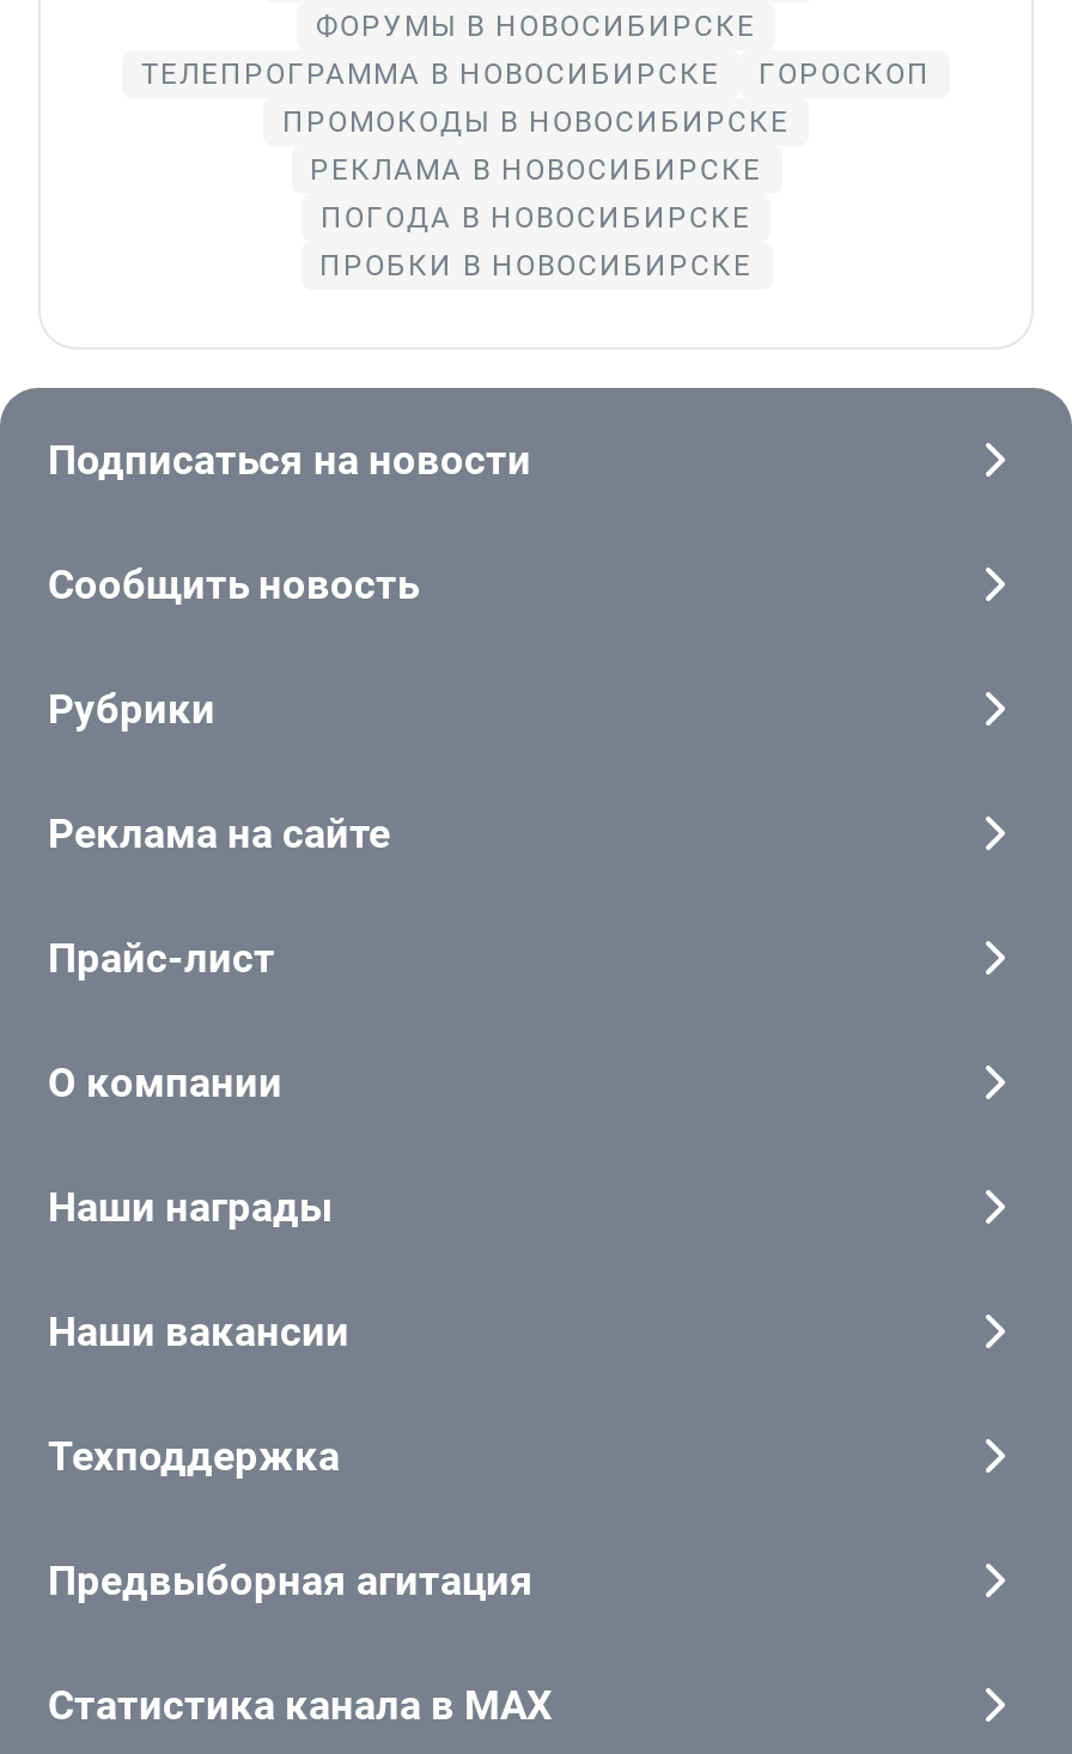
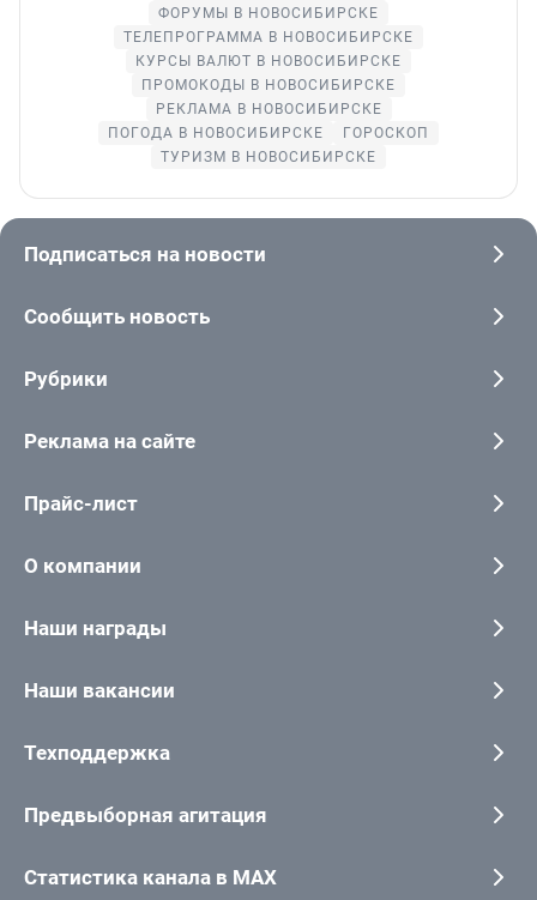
[759,58,931,92] ГОРОСКОП -> [135,53,402,70] КУРСЫ ВАЛЮТ В НОВОСИБИРСКЕ
[319,250,753,283] ПРОБКИ В НОВОСИБИРСКЕ -> [161,125,429,166] ГОРОСКОП | ТУРИЗМ В НОВОСИБИРСКЕ

